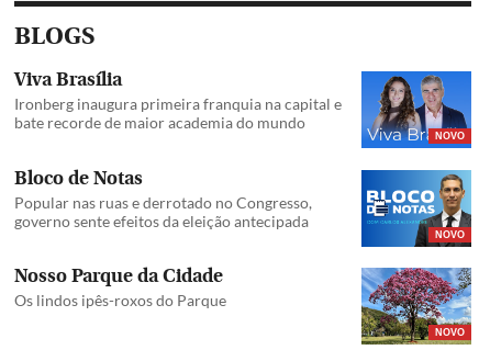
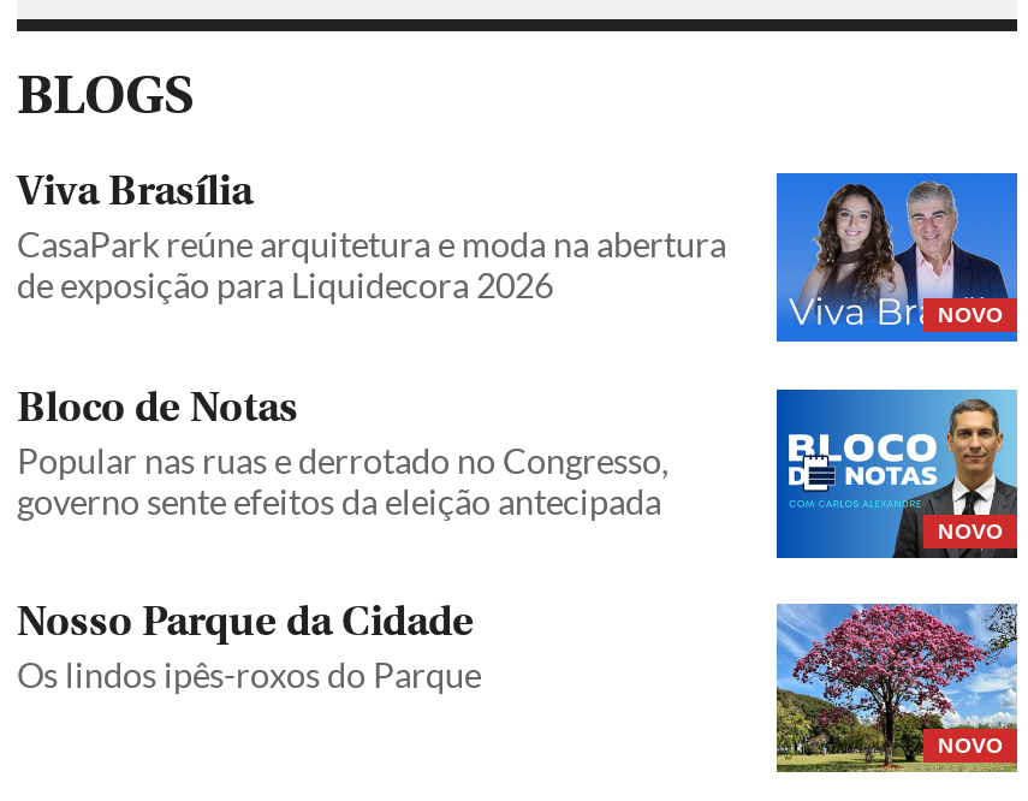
[14,95,342,132] Ironberg inaugura primeira franquia na capital e | bate recorde de maior academia do mundo -> [17,224,726,306] CasaPark reúne arquitetura e moda na abertura | de exposição para Liquidecora 2026

